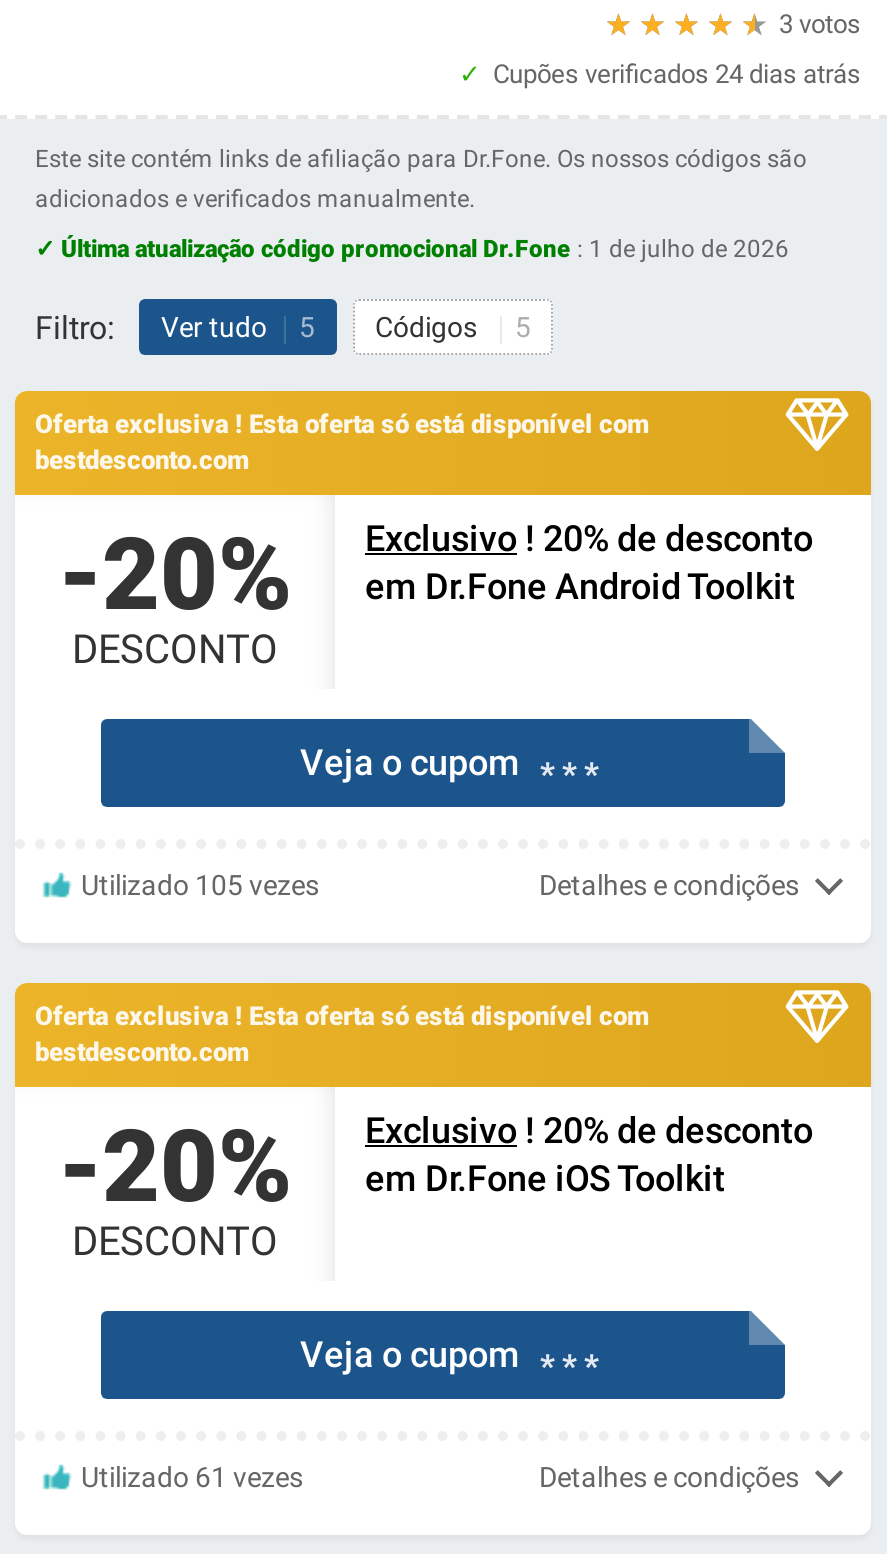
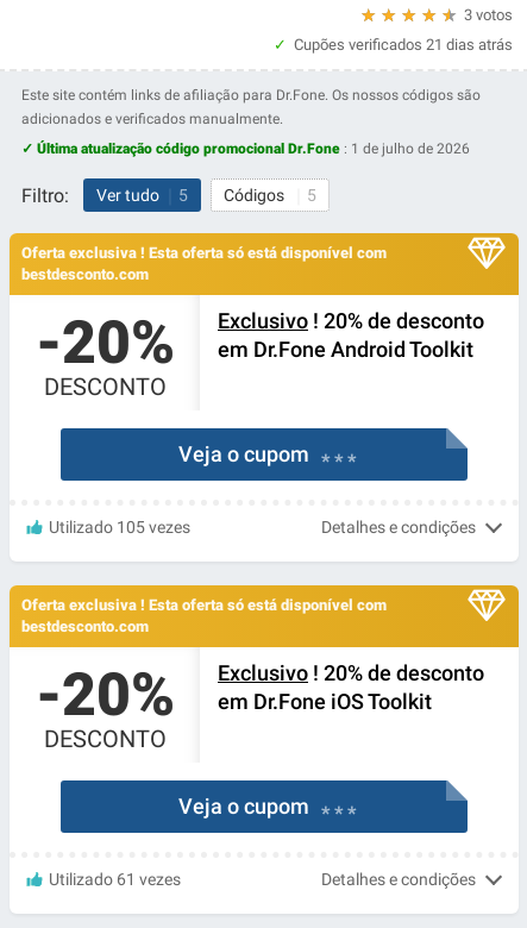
[493,59,861,89] Cupões verificados 24 dias atrás -> [294,36,513,54] Cupões verificados 21 dias atrás

